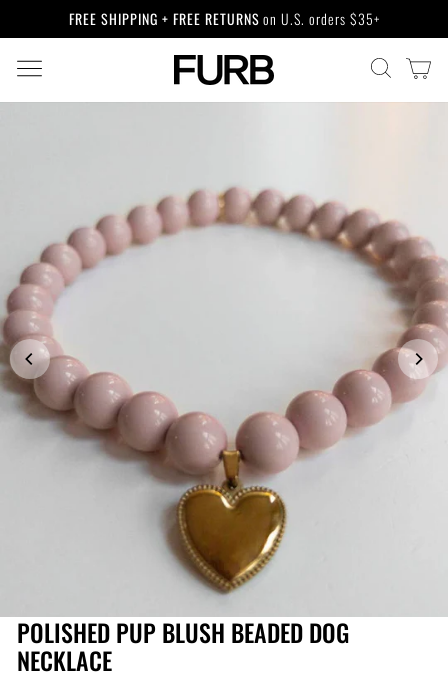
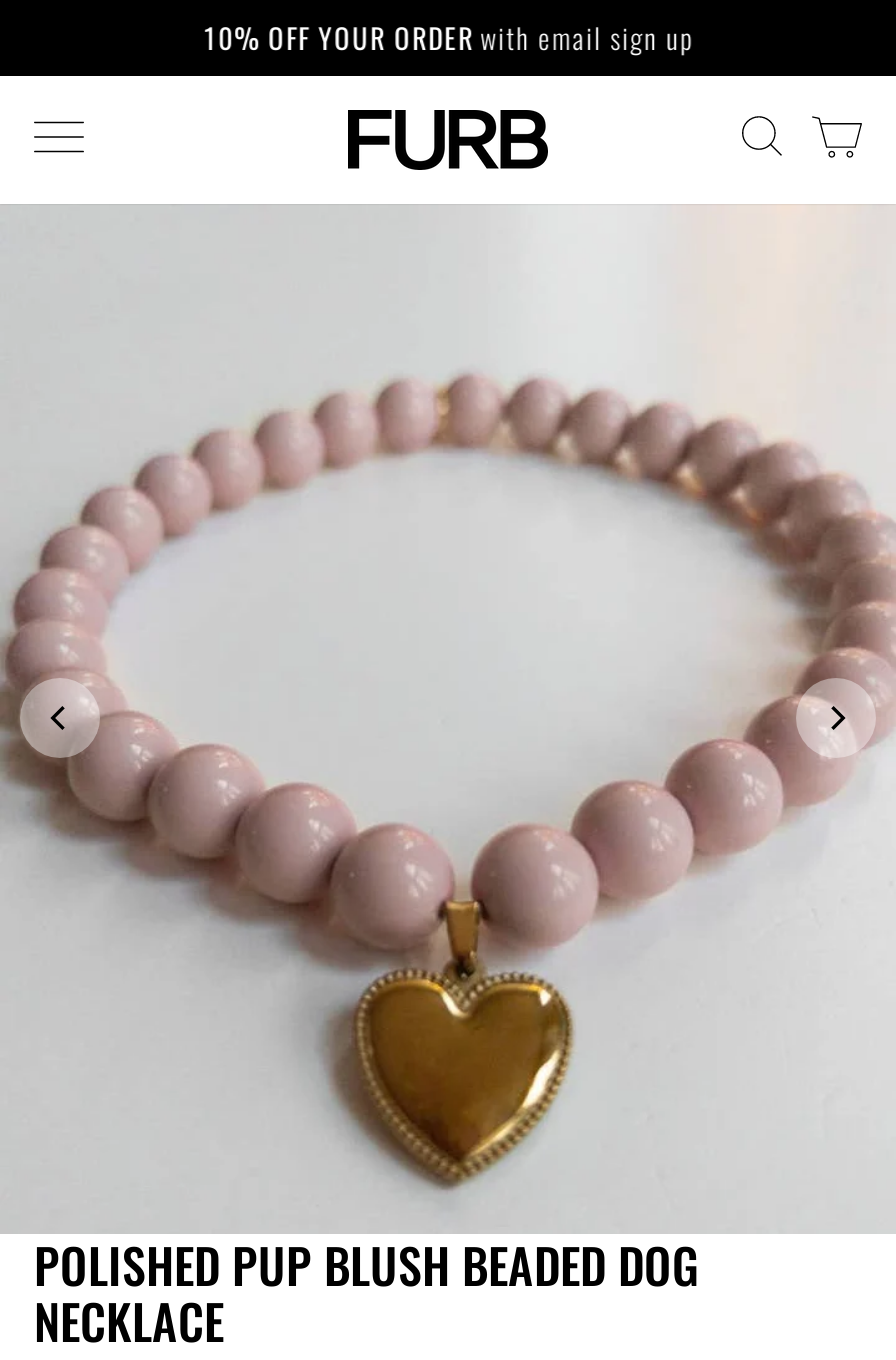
[69,8,380,29] FREE SHIPPING + FREE RETURNS on U.S. orders $35+ -> [203,16,693,58] 10% OFF YOUR ORDER with email sign up

